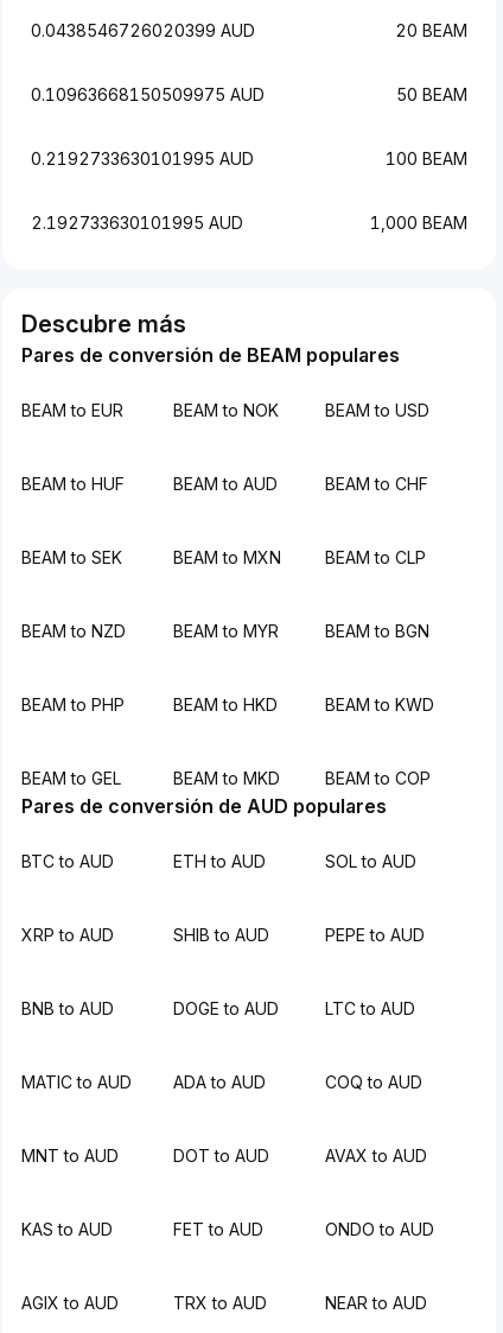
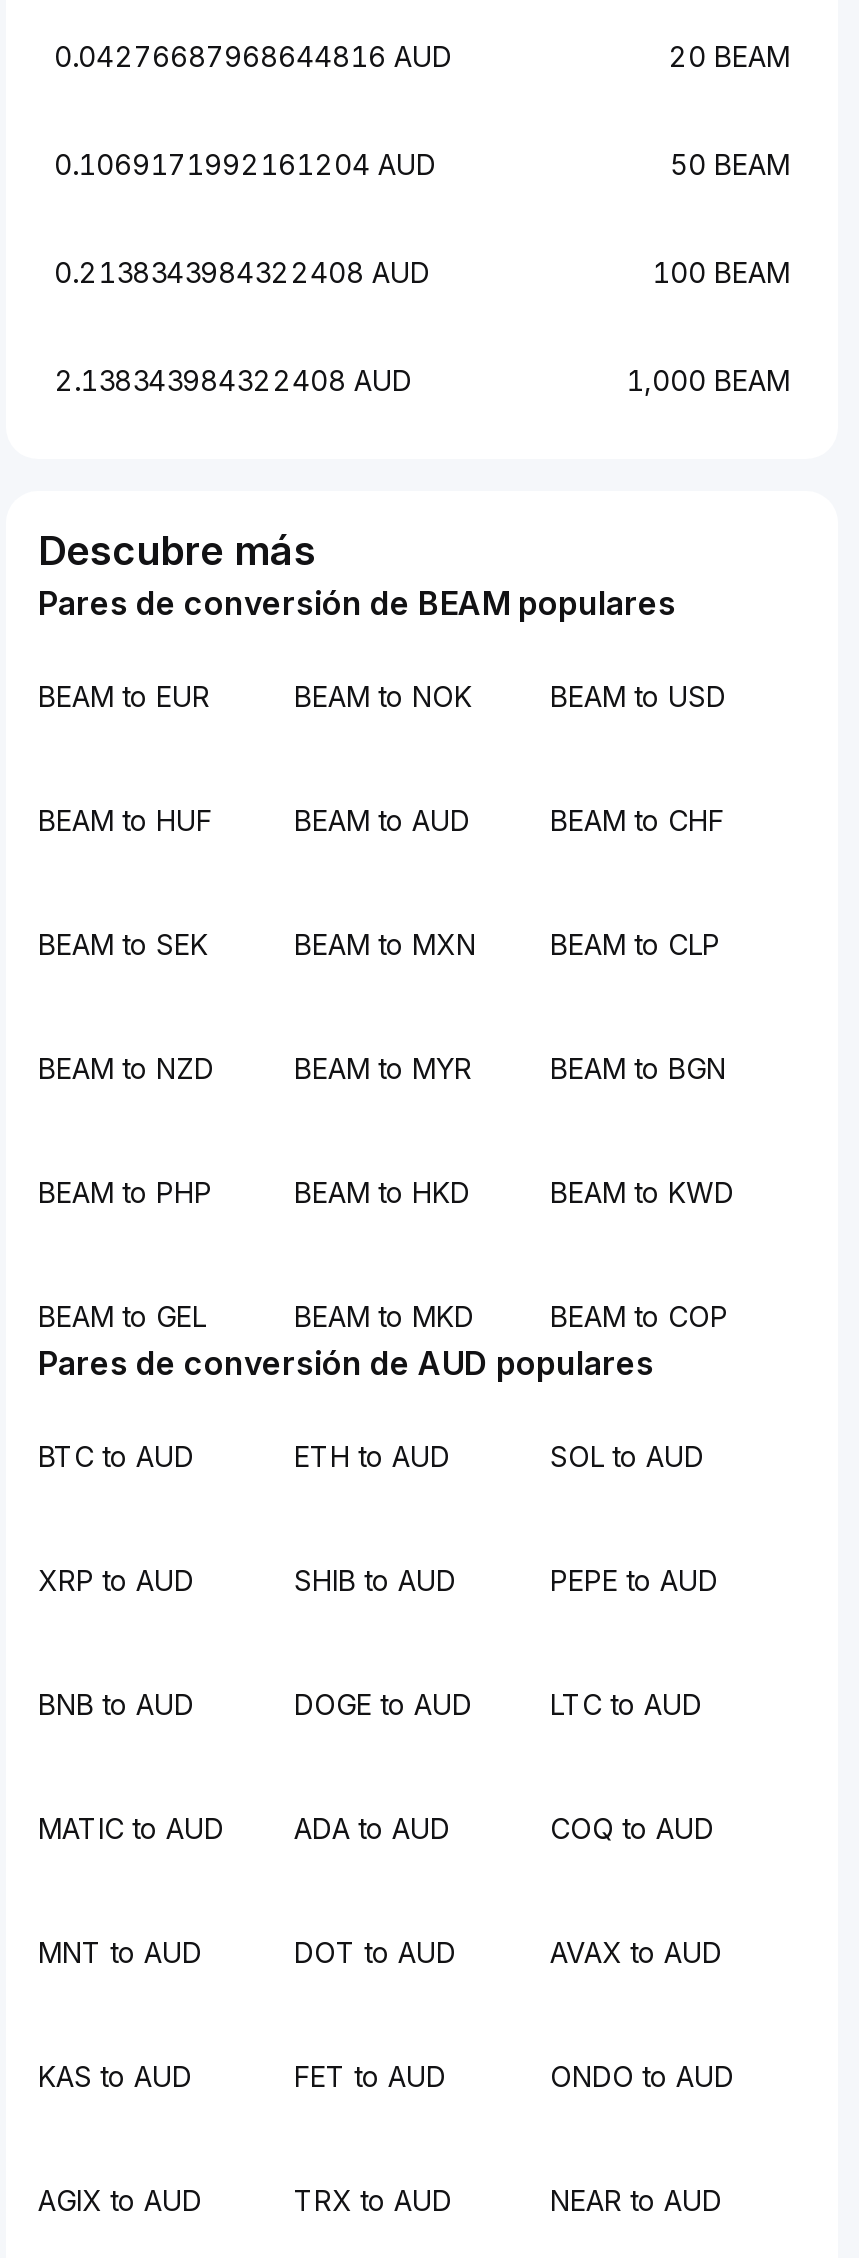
[31,20,255,40] 0.0438546726020399 AUD -> [54,39,452,73] 0.04276687968644816 AUD
[31,84,265,104] 0.10963668150509975 AUD -> [54,147,436,181] 0.1069171992161204 AUD
[31,148,254,169] 0.2192733630101995 AUD -> [54,255,430,289] 0.2138343984322408 AUD
[31,212,243,233] 2.192733630101995 AUD -> [54,363,412,397] 2.138343984322408 AUD

